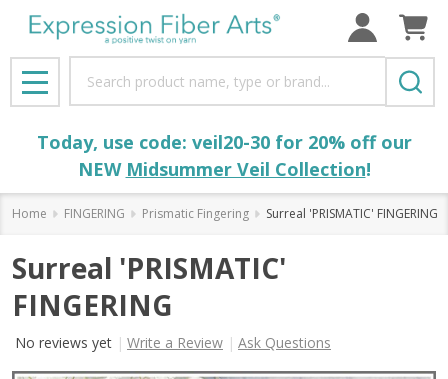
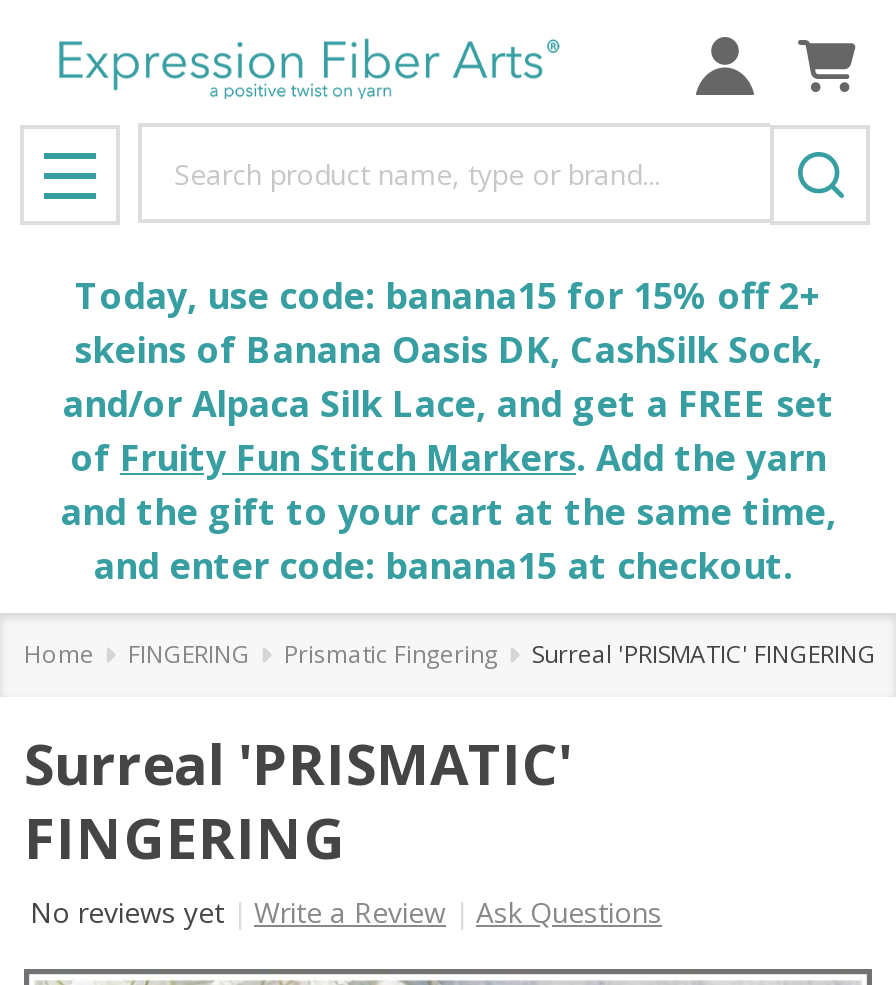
[36,130,411,181] Today, use code: veil20-30 for 20% off our | NEW Midsummer Veil Collection! -> [60,271,836,589] Today, use code: banana15 for 15% off 2+ | skeins of Banana Oasis DK, CashSilk Sock, | and/or Alpaca Silk Lace, and get a FREE set | of Fruity Fun Stitch Markers. Add the yarn | and the gift to your cart at the same time, | and enter code: banana15 at checkout.

